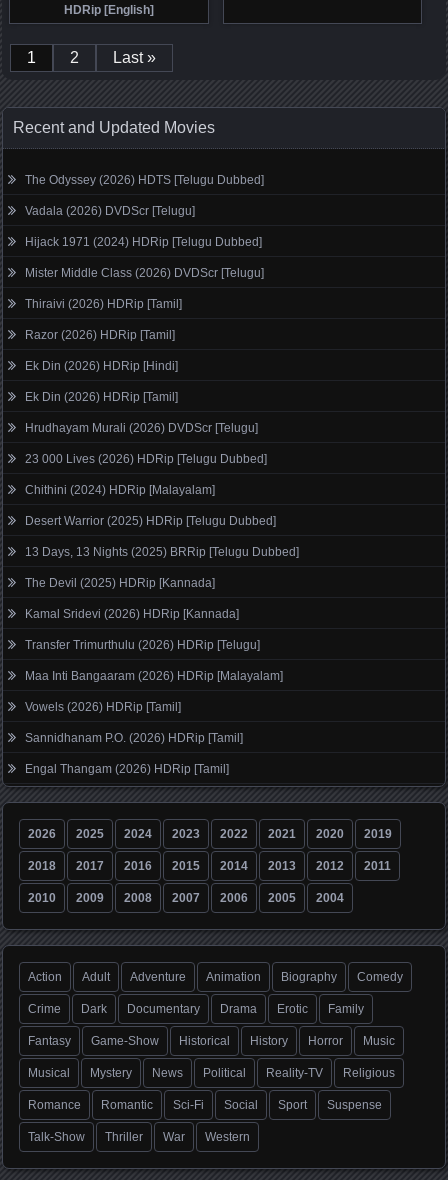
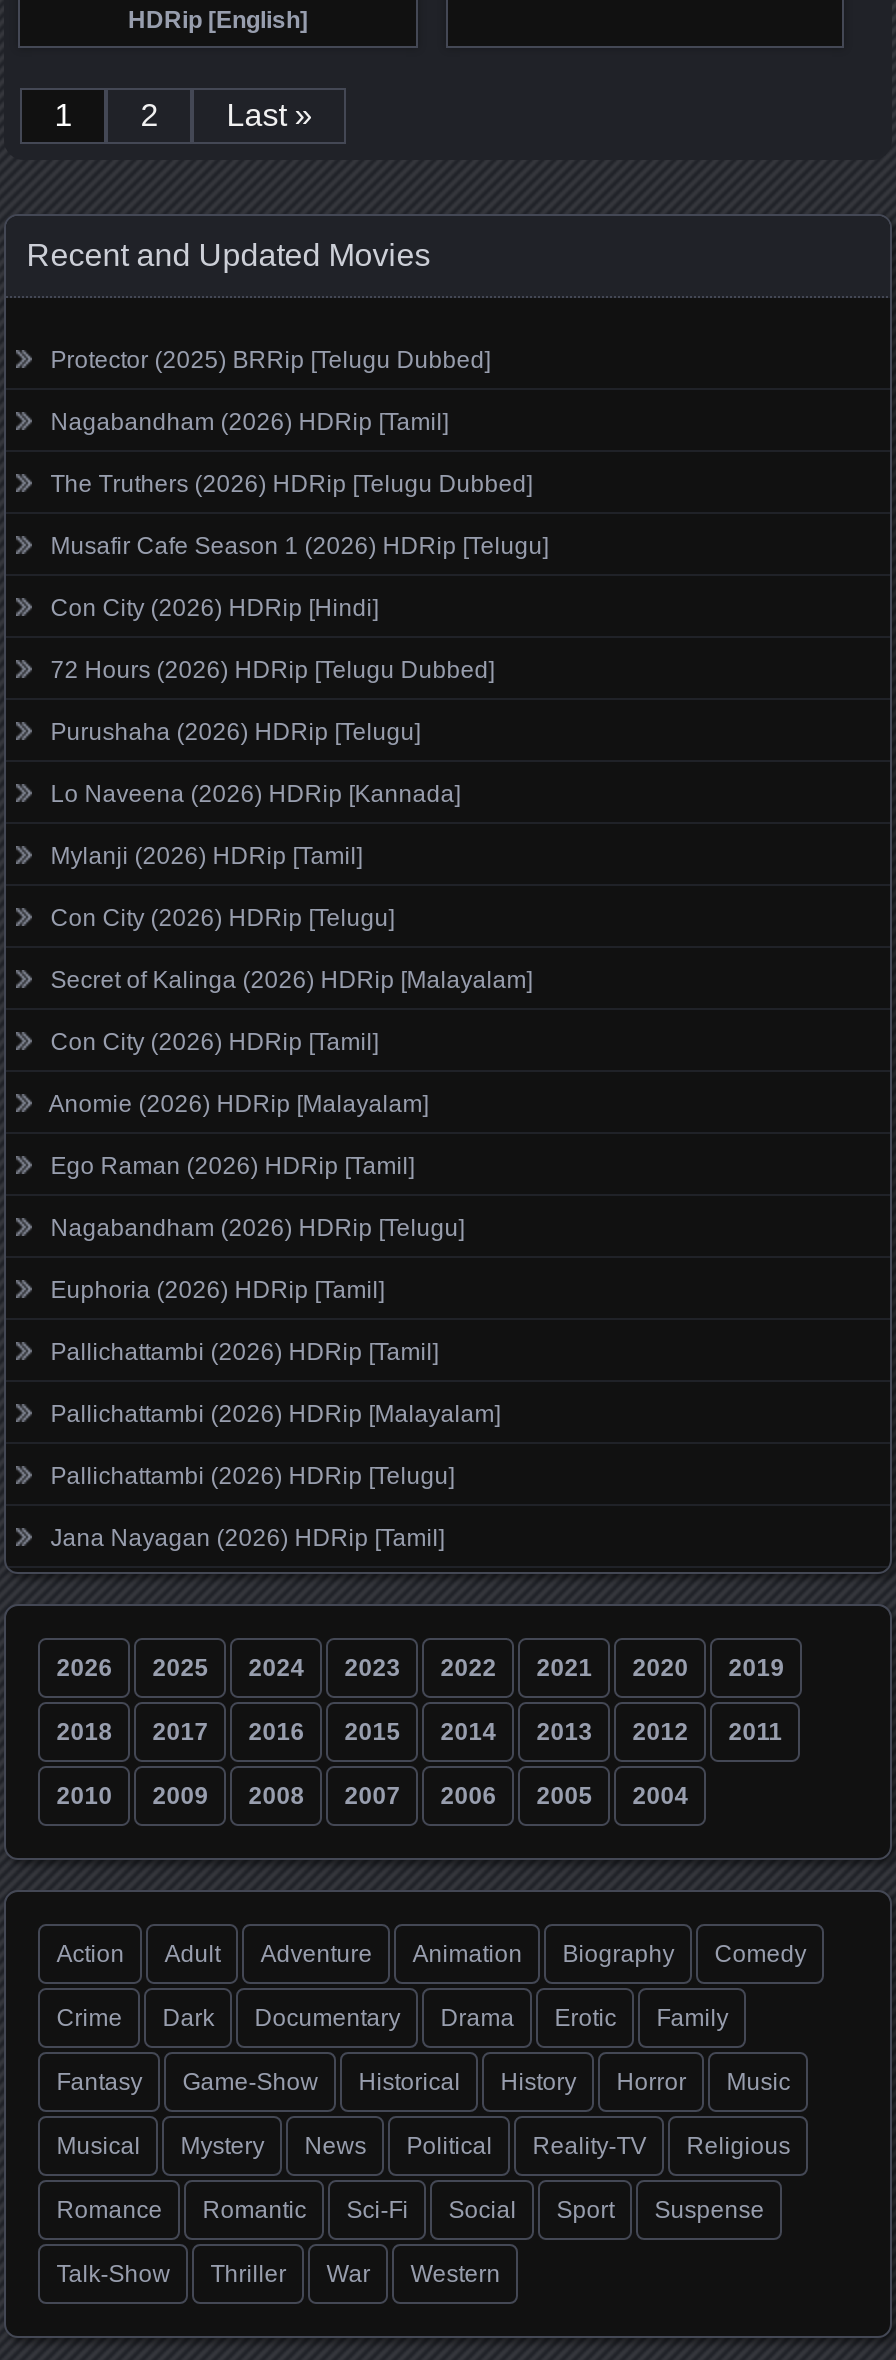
[25,173,264,187] The Odyssey (2026) HDTS [Telugu Dubbed] -> [50,345,490,373] Protector (2025) BRRip [Telugu Dubbed]
[25,204,195,218] Vadala (2026) DVDScr [Telugu] -> [50,407,448,435] Nagabandham (2026) HDRip [Tamil]
[25,235,262,249] Hijack 1971 (2024) HDRip [Telugu Dubbed] -> [50,469,532,497] The Truthers (2026) HDRip [Telugu Dubbed]
[25,266,264,280] Mister Middle Class (2026) DVDScr [Telugu] -> [50,531,548,559] Musafir Cafe Season 1 (2026) HDRip [Telugu]
[25,297,182,311] Thiraivi (2026) HDRip [Tamil] -> [50,593,378,621] Con City (2026) HDRip [Hindi]
[25,328,175,342] Razor (2026) HDRip [Tamil] -> [50,655,494,683] 72 Hours (2026) HDRip [Telugu Dubbed]
[25,359,178,373] Ek Din (2026) HDRip [Hindi] -> [50,717,420,745] Purushaha (2026) HDRip [Telugu]
[25,390,178,404] Ek Din (2026) HDRip [Tamil] -> [50,779,460,807] Lo Naveena (2026) HDRip [Kannada]
[25,421,258,435] Hrudhayam Murali (2026) DVDScr [Telugu] -> [50,841,362,869] Mylanji (2026) HDRip [Tamil]
[25,452,267,466] 23 000 Lives (2026) HDRip [Telugu Dubbed] -> [50,903,394,931] Con City (2026) HDRip [Telugu]
[25,483,215,497] Chithini (2024) HDRip [Malayalam] -> [50,965,532,993] Secret of Kalinga (2026) HDRip [Malayalam]
[25,514,276,528] Desert Warrior (2025) HDRip [Telugu Dubbed] -> [50,1027,378,1055] Con City (2026) HDRip [Tamil]
[25,545,299,559] 13 Days, 13 Nights (2025) BRRip [Telugu Dubbed] -> [48,1089,428,1117] Anomie (2026) HDRip [Malayalam]
[25,576,215,590] The Devil (2025) HDRip [Kannada] -> [50,1151,414,1179] Ego Raman (2026) HDRip [Tamil]
[25,607,239,621] Kamal Sridevi (2026) HDRip [Kannada] -> [50,1213,464,1241] Nagabandham (2026) HDRip [Telugu]
[25,638,260,652] Transfer Trimurthulu (2026) HDRip [Telugu] -> [50,1275,384,1303] Euphoria (2026) HDRip [Tamil]
[25,669,283,683] Maa Inti Bangaaram (2026) HDRip [Malayalam] -> [50,1337,438,1365] Pallichattambi (2026) HDRip [Tamil]
[25,700,181,714] Vowels (2026) HDRip [Tamil] -> [50,1399,500,1427] Pallichattambi (2026) HDRip [Malayalam]
[25,731,243,745] Sannidhanam P.O. (2026) HDRip [Tamil] -> [50,1461,454,1489] Pallichattambi (2026) HDRip [Telugu]
[25,762,229,776] Engal Thangam (2026) HDRip [Tamil] -> [50,1523,444,1551] Jana Nayagan (2026) HDRip [Tamil]

